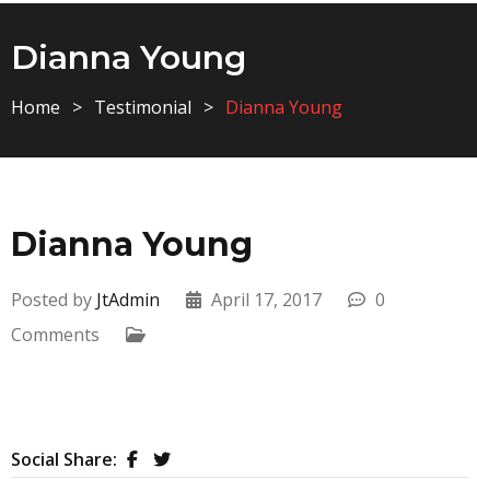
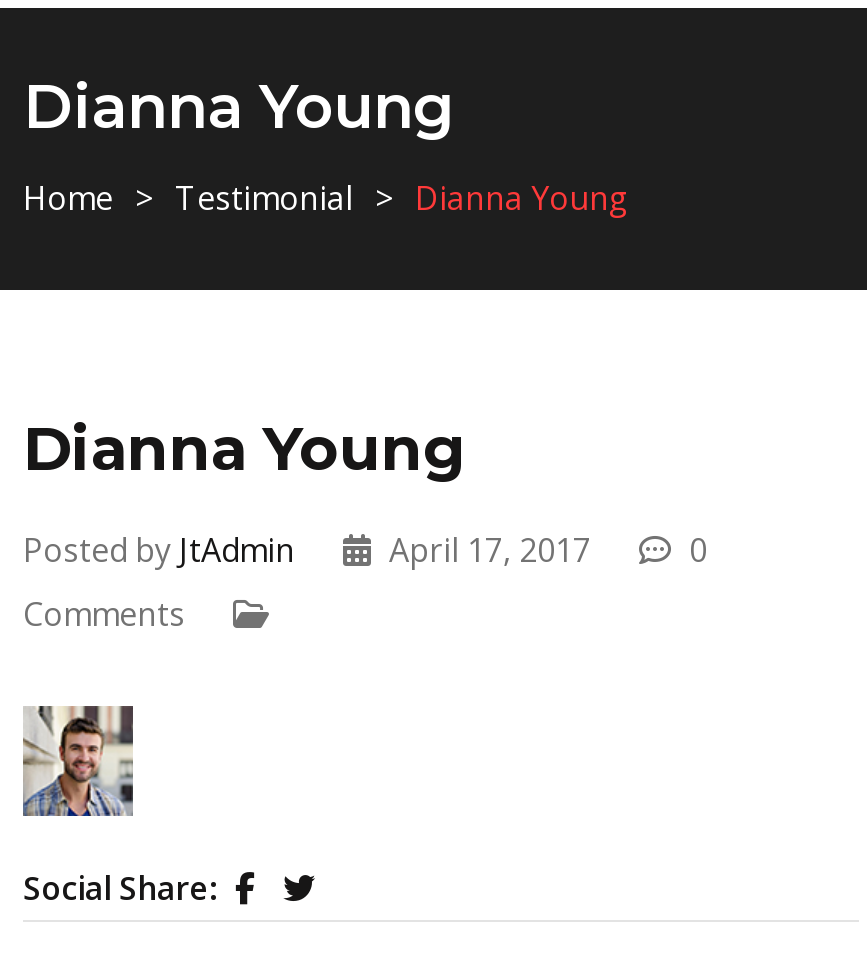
none -> [21,704,135,820] [image]

